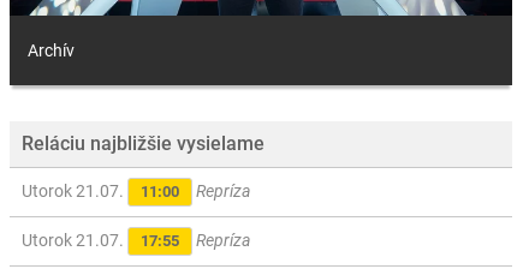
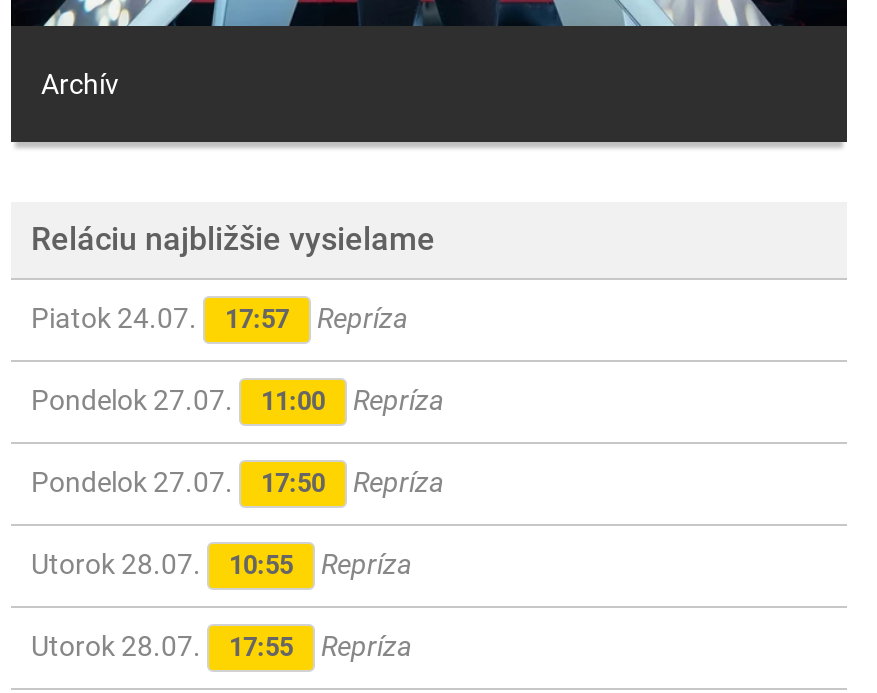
[22,182,127,201] Utorok 21.07. -> [31,303,407,417] Piatok 24.07. | 17:57 | Repríza | Pondelok 27.07.
[22,231,127,250] Utorok 21.07. -> [31,467,443,663] Pondelok 27.07. | 17:50 | Repríza | Utorok 28.07. | 10:55 | Repríza | Utorok 28.07.

